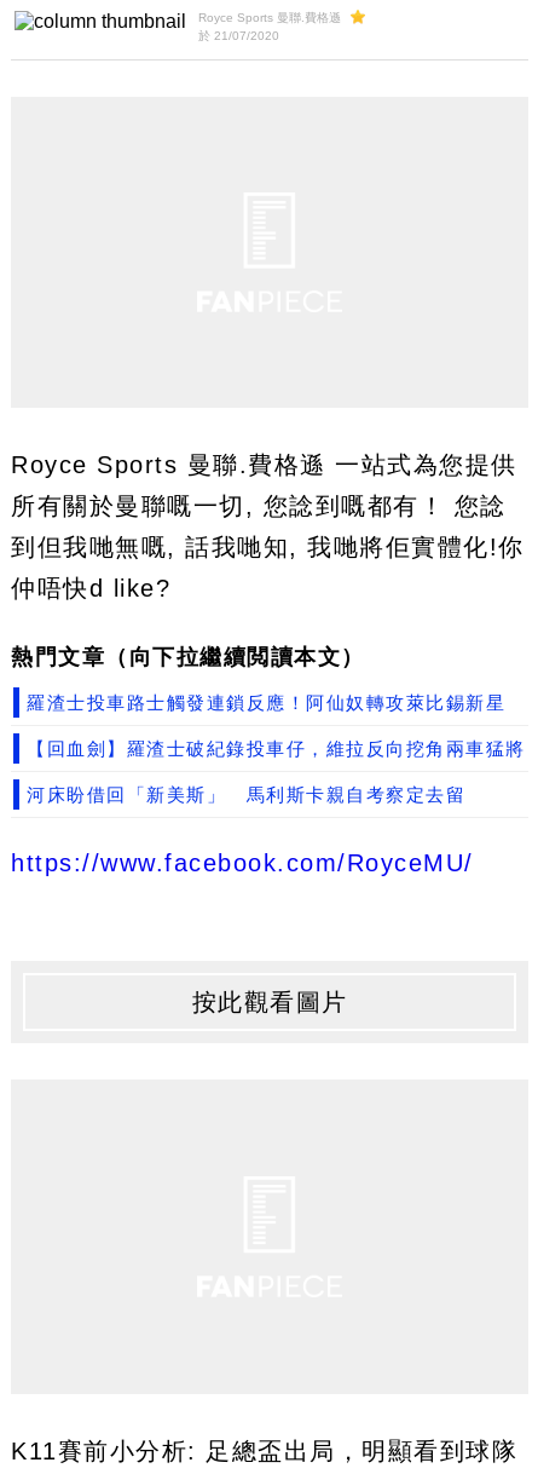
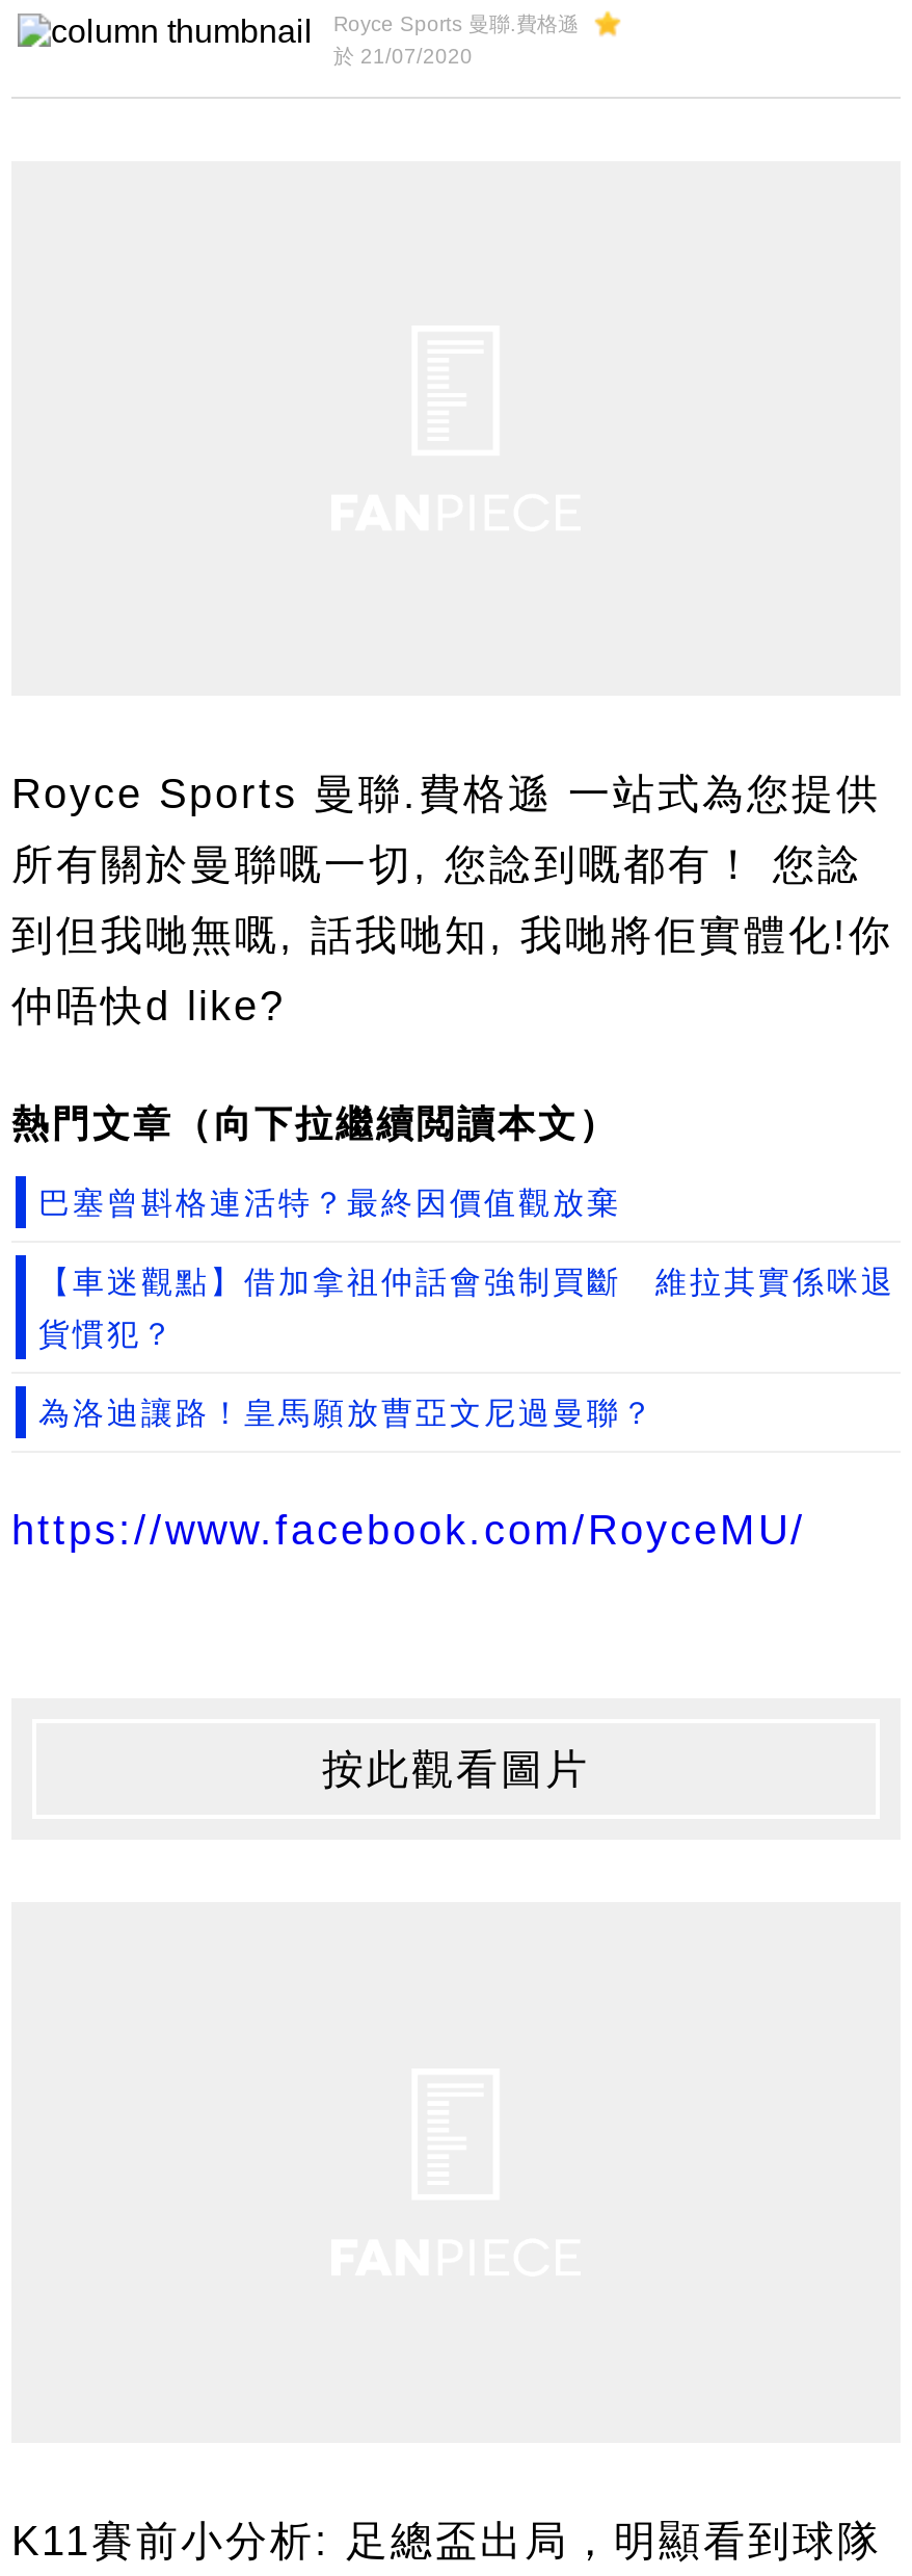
[27,692,525,805] 羅渣士投車路士觸發連鎖反應！阿仙奴轉攻萊比錫新星 | 【回血劍】羅渣士破紀錄投車仔，維拉反向挖角兩車猛將 | 河床盼借回「新美斯」 馬利斯卡親自考察定去留 -> [38,1185,895,1430] 巴塞曾斟格連活特？最終因價值觀放棄 | 【車迷觀點】借加拿祖仲話會強制買斷 維拉其實係咪退 | 貨慣犯？ | 為洛迪讓路！皇馬願放曹亞文尼過曼聯？

